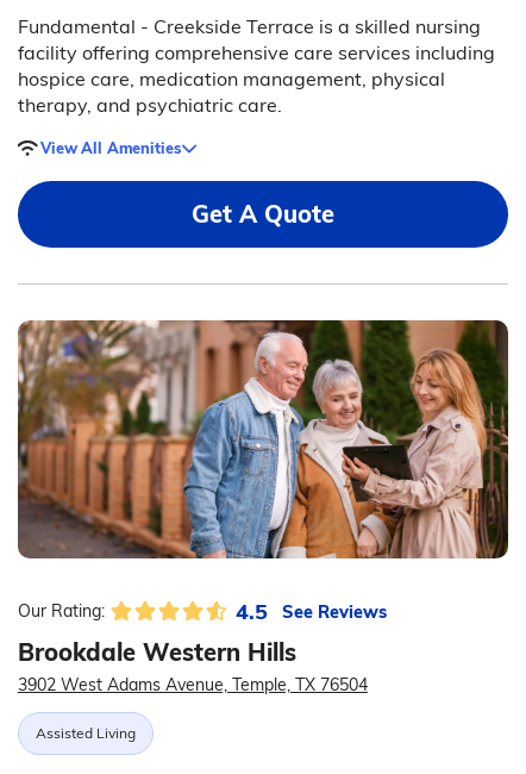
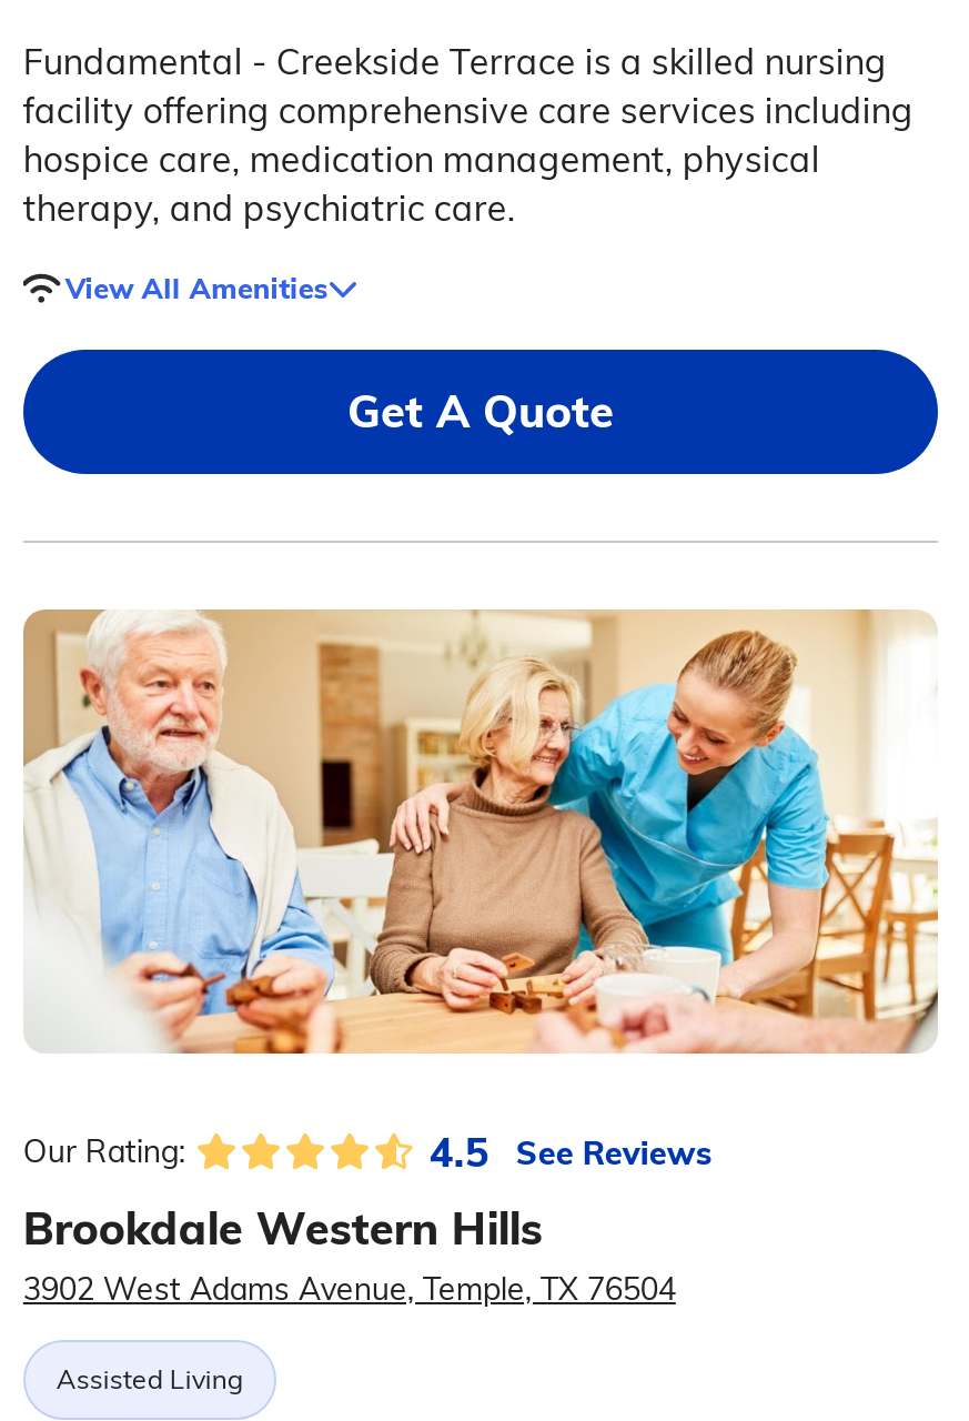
[17,319,509,560] [image] -> [23,609,940,1056] [image]

